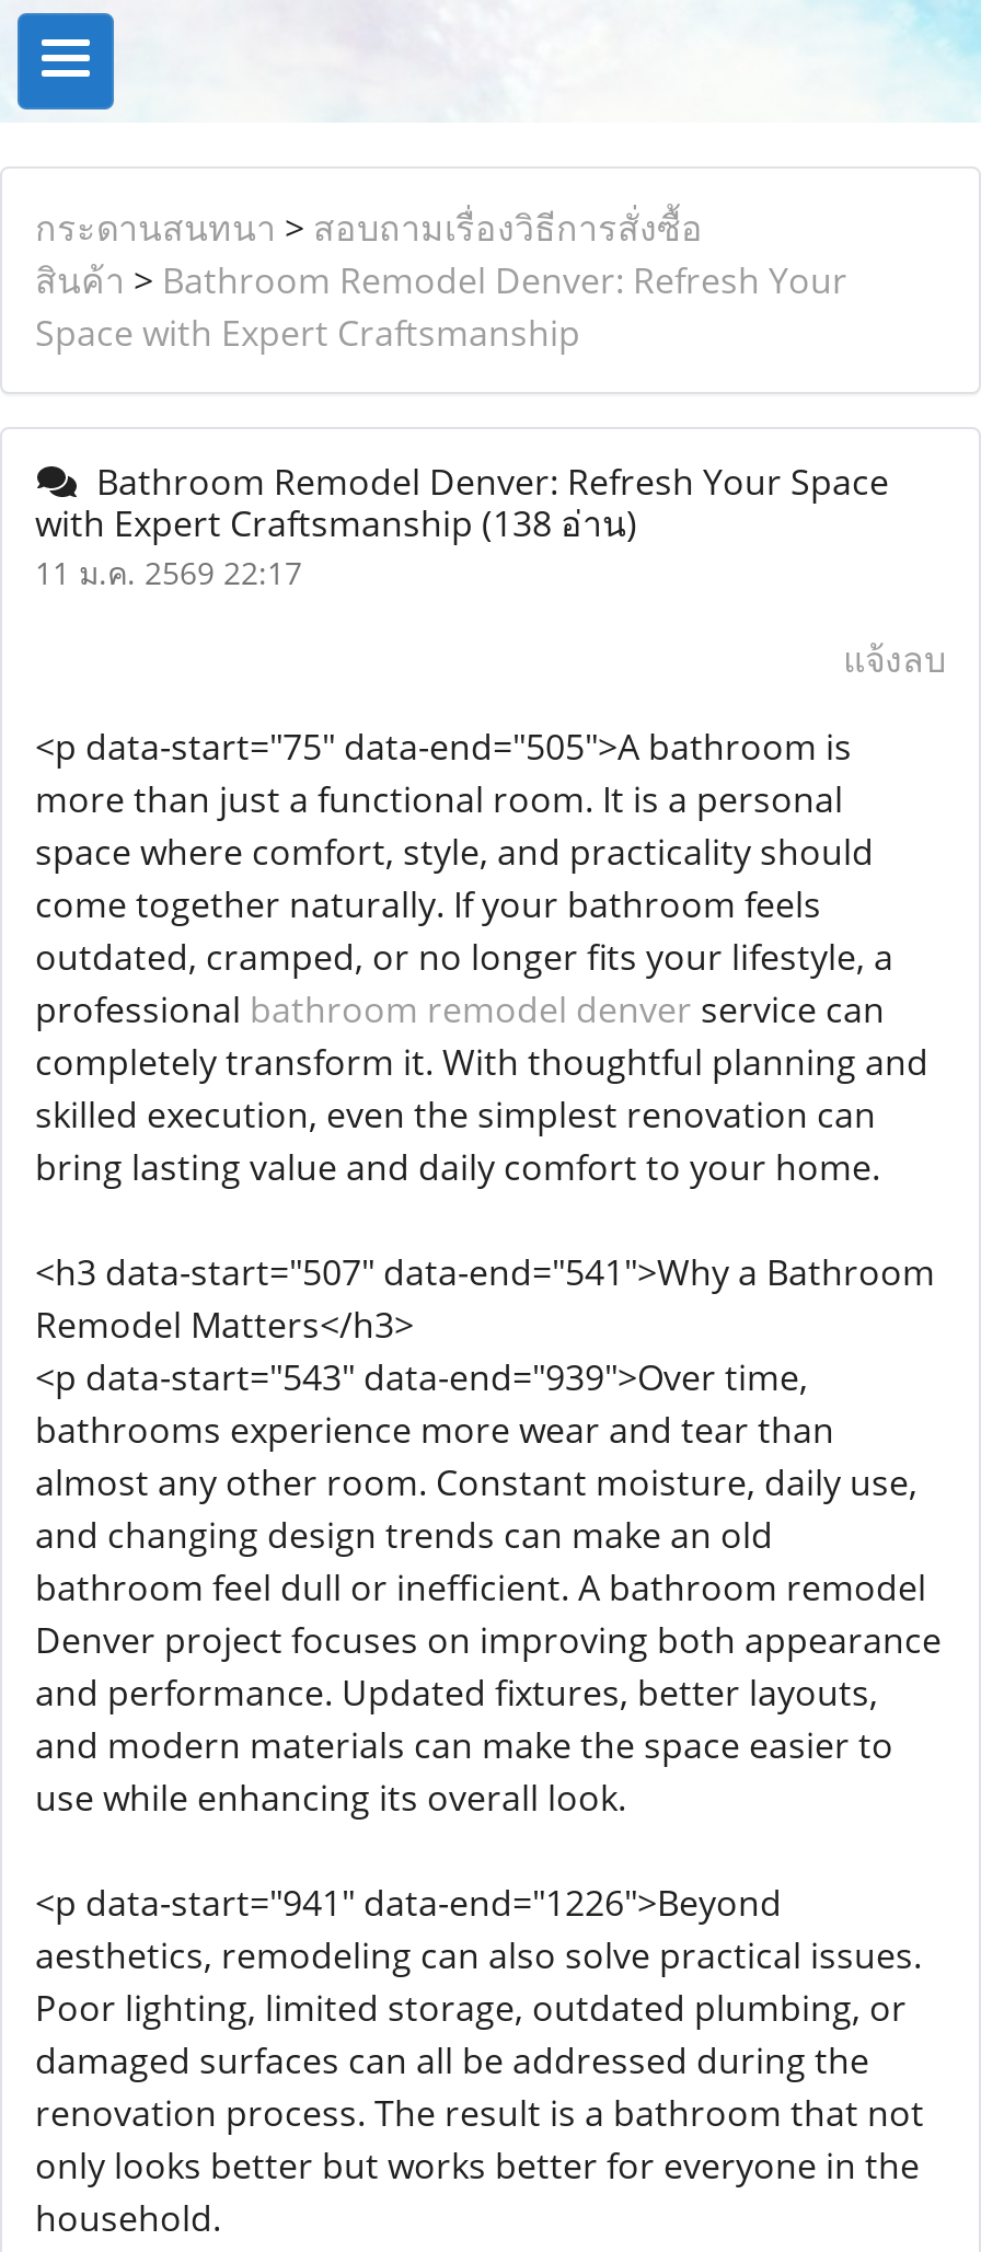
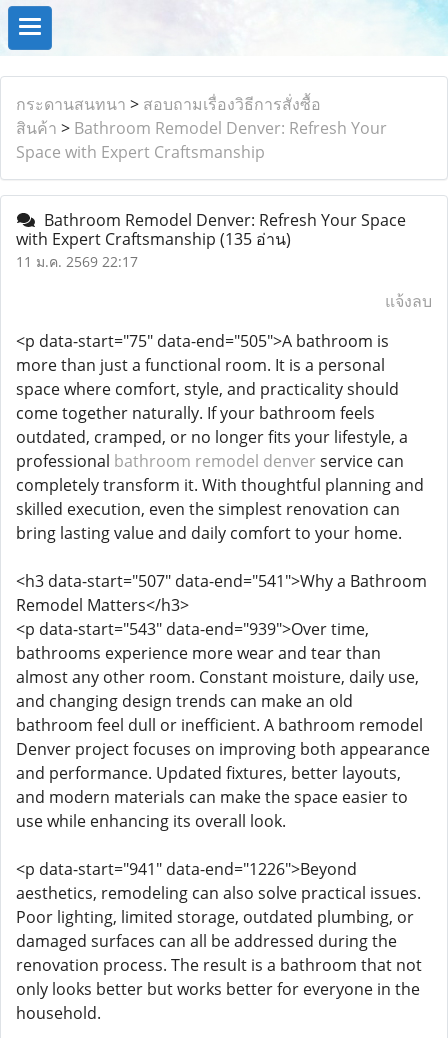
[35,499,637,547] with Expert Craftsmanship (138 อ่าน) -> [16,228,291,250] with Expert Craftsmanship (135 อ่าน)

